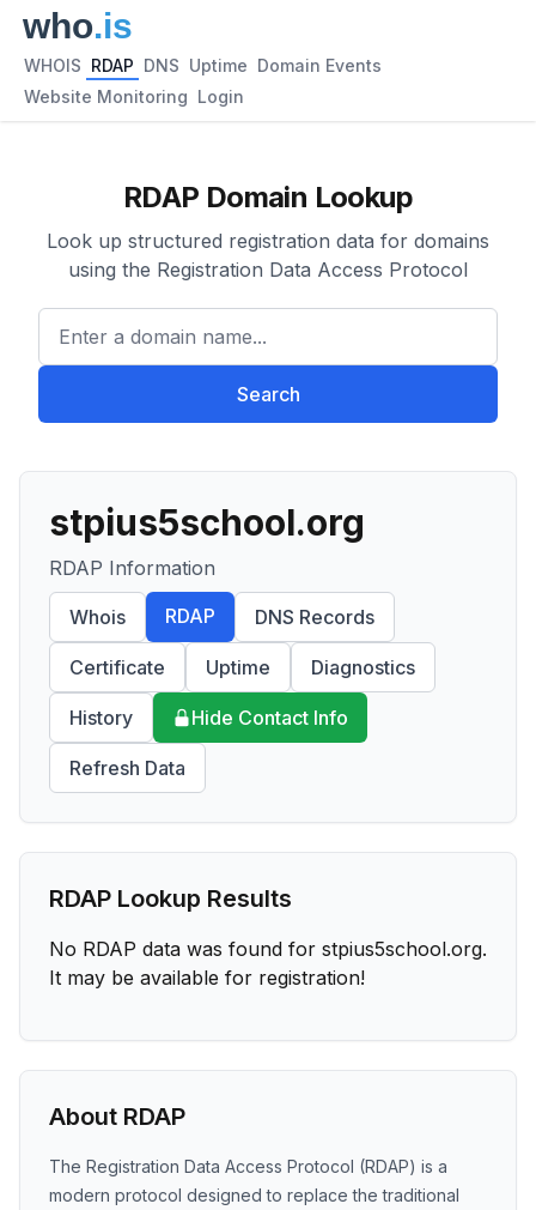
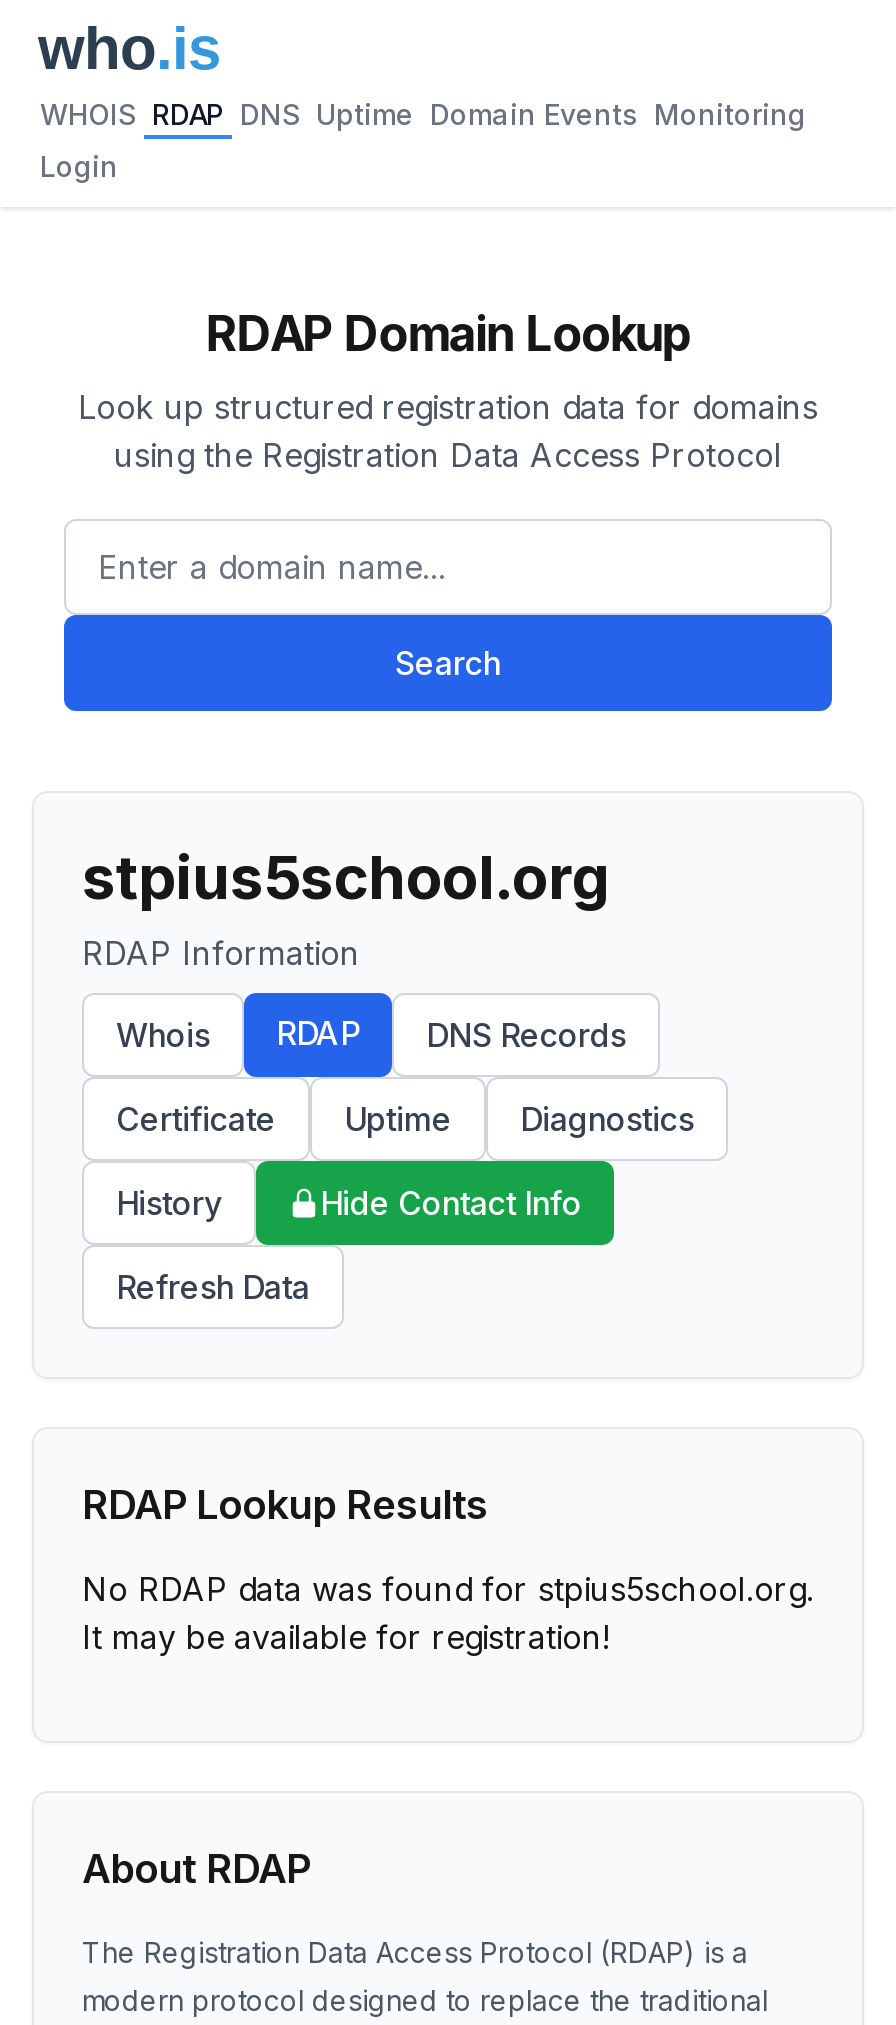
[24,55,382,75] WHOIS RDAP DNS Uptime Domain Events -> [40,97,806,131] WHOIS RDAP DNS Uptime Domain Events Monitoring
[24,86,244,107] Website Monitoring Login -> [40,149,118,183] Login

